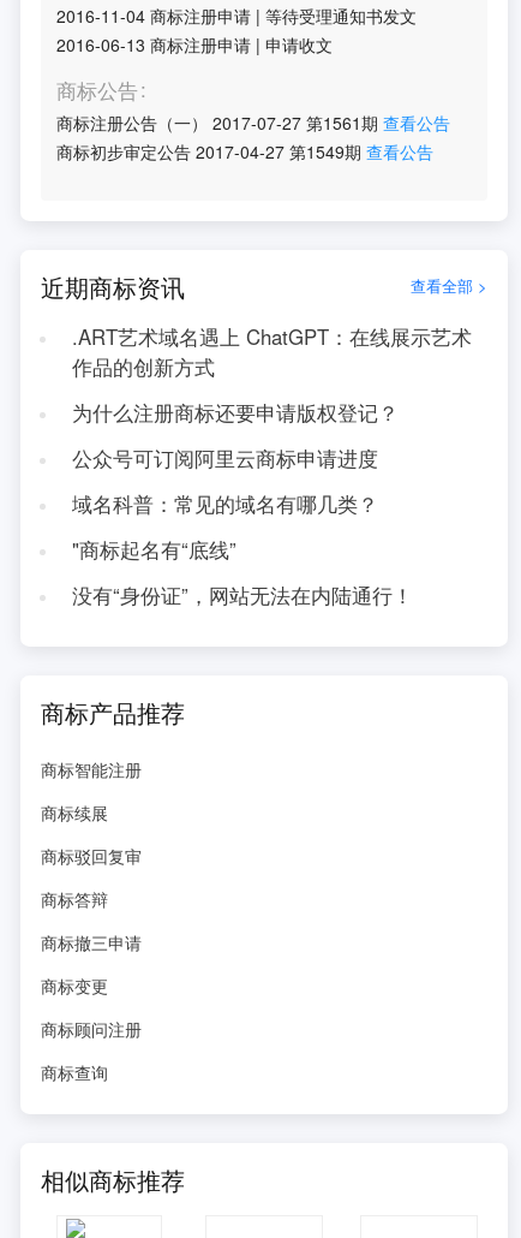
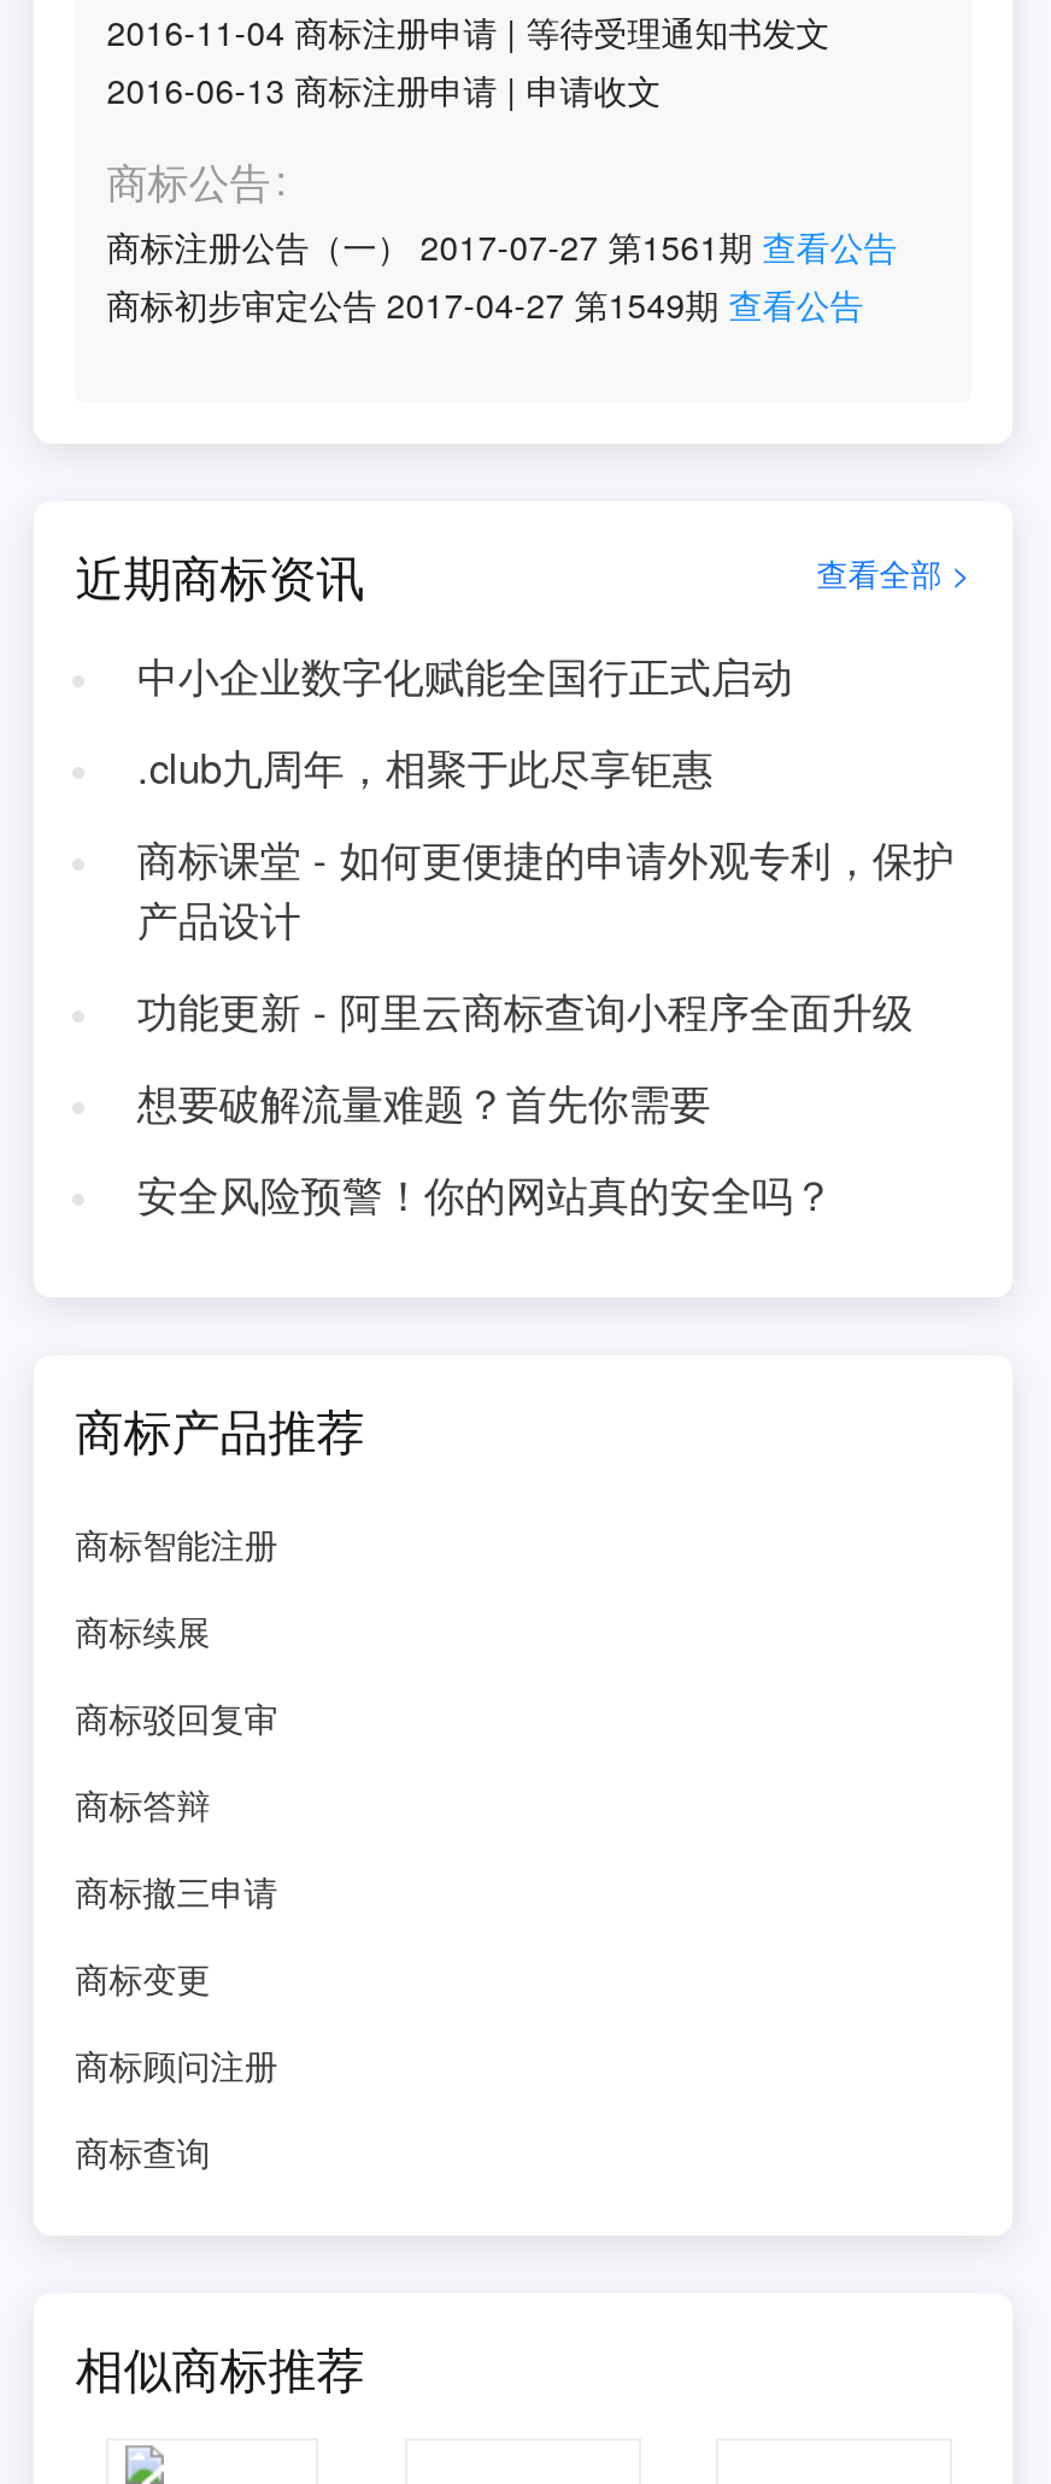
[72,322,472,381] .ART艺术域名遇上 ChatGPT：在线展示艺术 | 作品的创新方式 -> [137,646,793,704] 中小企业数字化赋能全国行正式启动
[72,398,398,427] 为什么注册商标还要申请版权登记？ -> [137,738,713,796] .club九周年，相聚于此尽享钜惠
[72,444,378,472] 公众号可订阅阿里云商标申请进度 -> [137,830,954,948] 商标课堂 - 如何更便捷的申请外观专利，保护 | 产品设计
[72,489,378,518] 域名科普：常见的域名有哪几类？ -> [137,982,913,1039] 功能更新 - 阿里云商标查询小程序全面升级
[72,535,236,564] "商标起名有“底线” -> [137,1073,711,1131] 想要破解流量难题？首先你需要
[72,580,413,609] 没有“身份证”，网站无法在内陆通行！ -> [137,1165,834,1222] 安全风险预警！你的网站真的安全吗？

